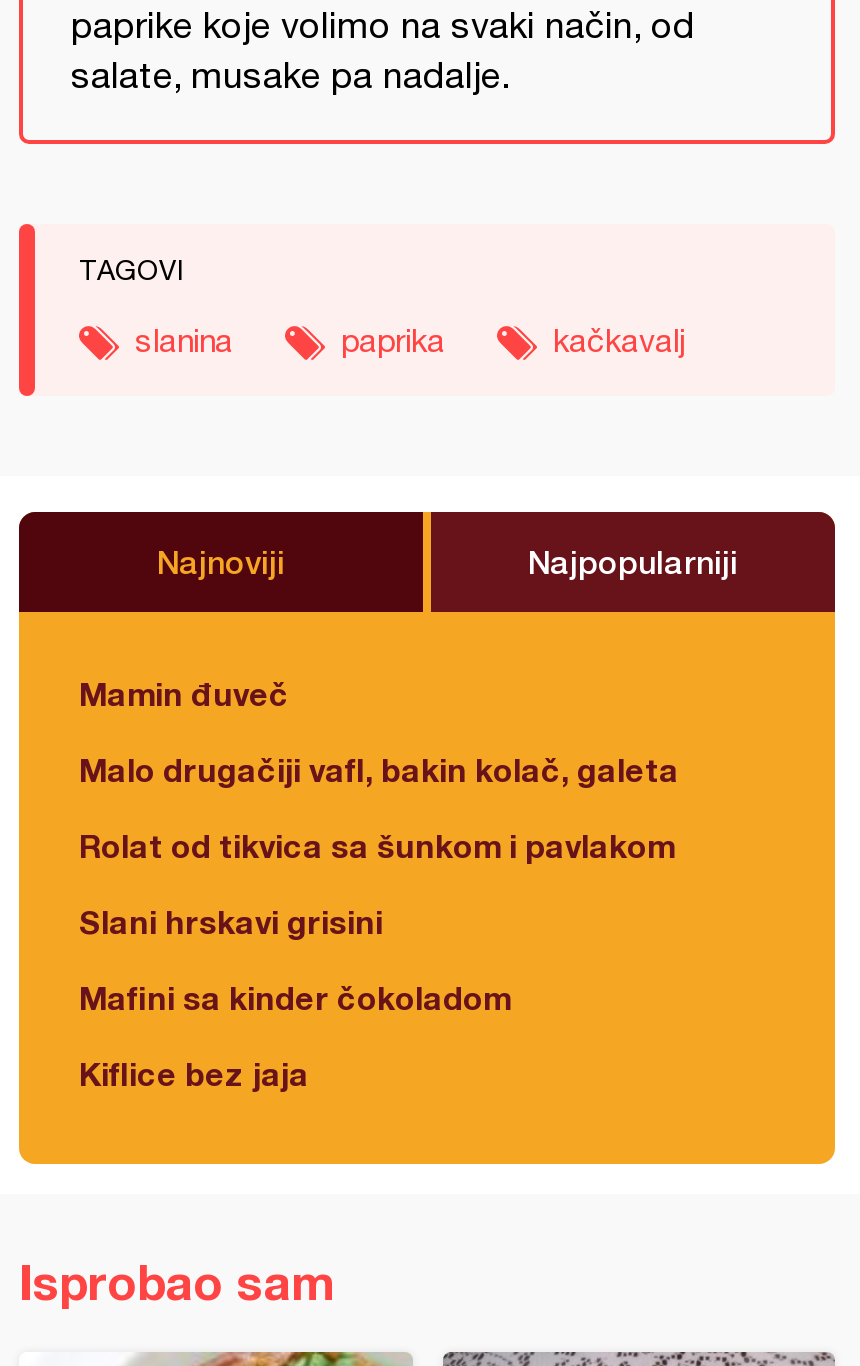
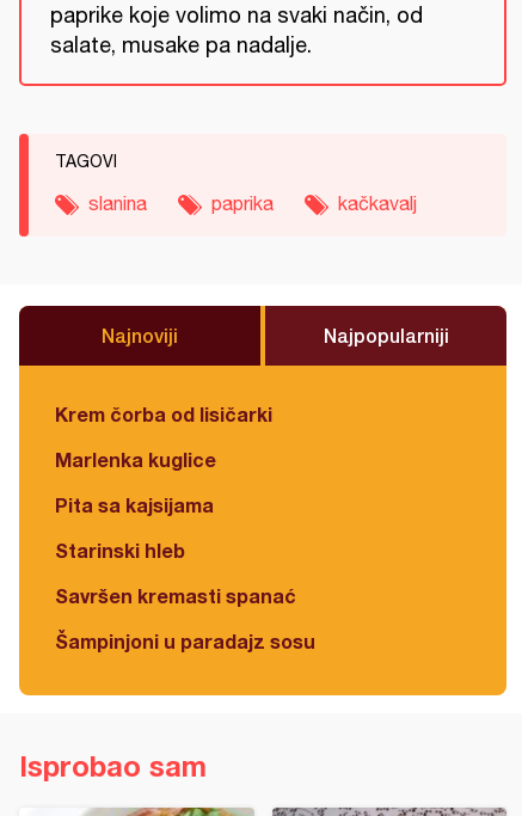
[79,675,289,713] Mamin đuveč -> [55,403,272,426] Krem čorba od lisičarki
[79,751,679,789] Malo drugačiji vafl, bakin kolač, galeta -> [55,449,216,471] Marlenka kuglice
[79,827,675,865] Rolat od tikvica sa šunkom i pavlakom -> [55,494,214,517] Pita sa kajsijama
[79,903,383,941] Slani hrskavi grisini -> [55,539,185,562] Starinski hleb
[79,979,511,1017] Mafini sa kinder čokoladom -> [55,585,296,608] Savršen kremasti spanać
[79,1055,309,1093] Kiflice bez jaja -> [55,630,315,653] Šampinjoni u paradajz sosu

